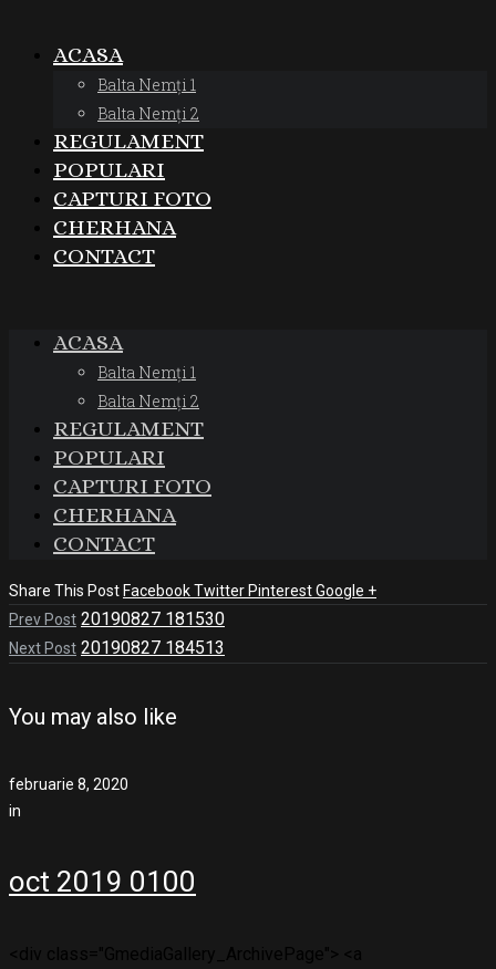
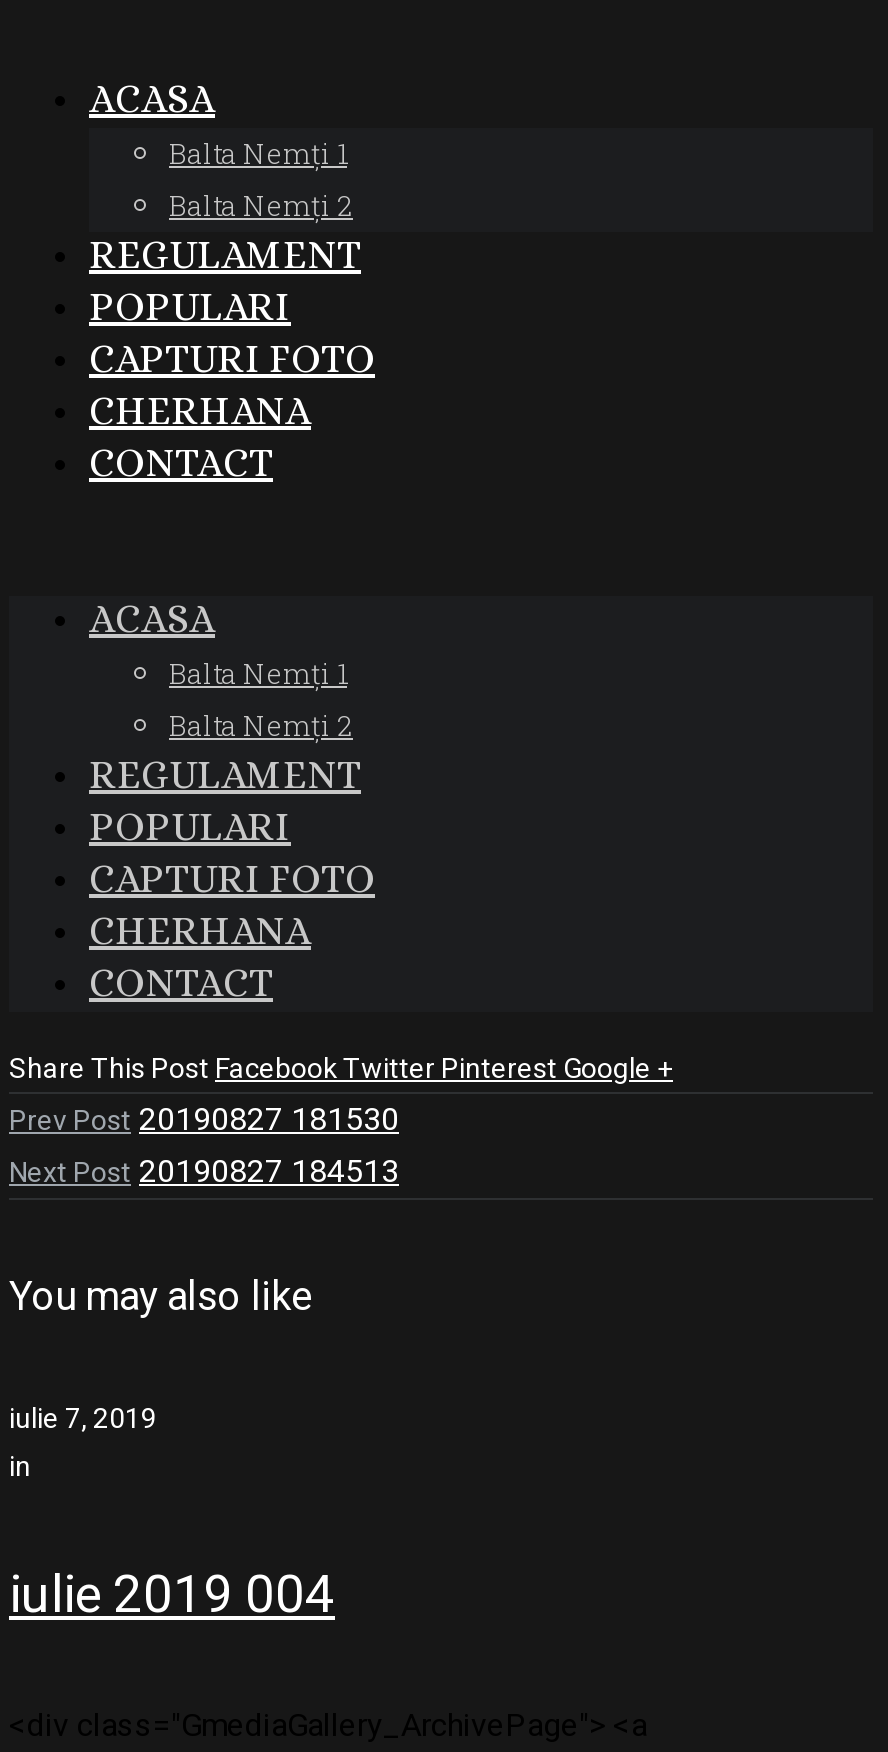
[9,775,128,793] februarie 8, 2020 -> [9,1402,157,1434] iulie 7, 2019
[9,865,196,899] oct 2019 0100 -> [9,1565,335,1625] iulie 2019 004

